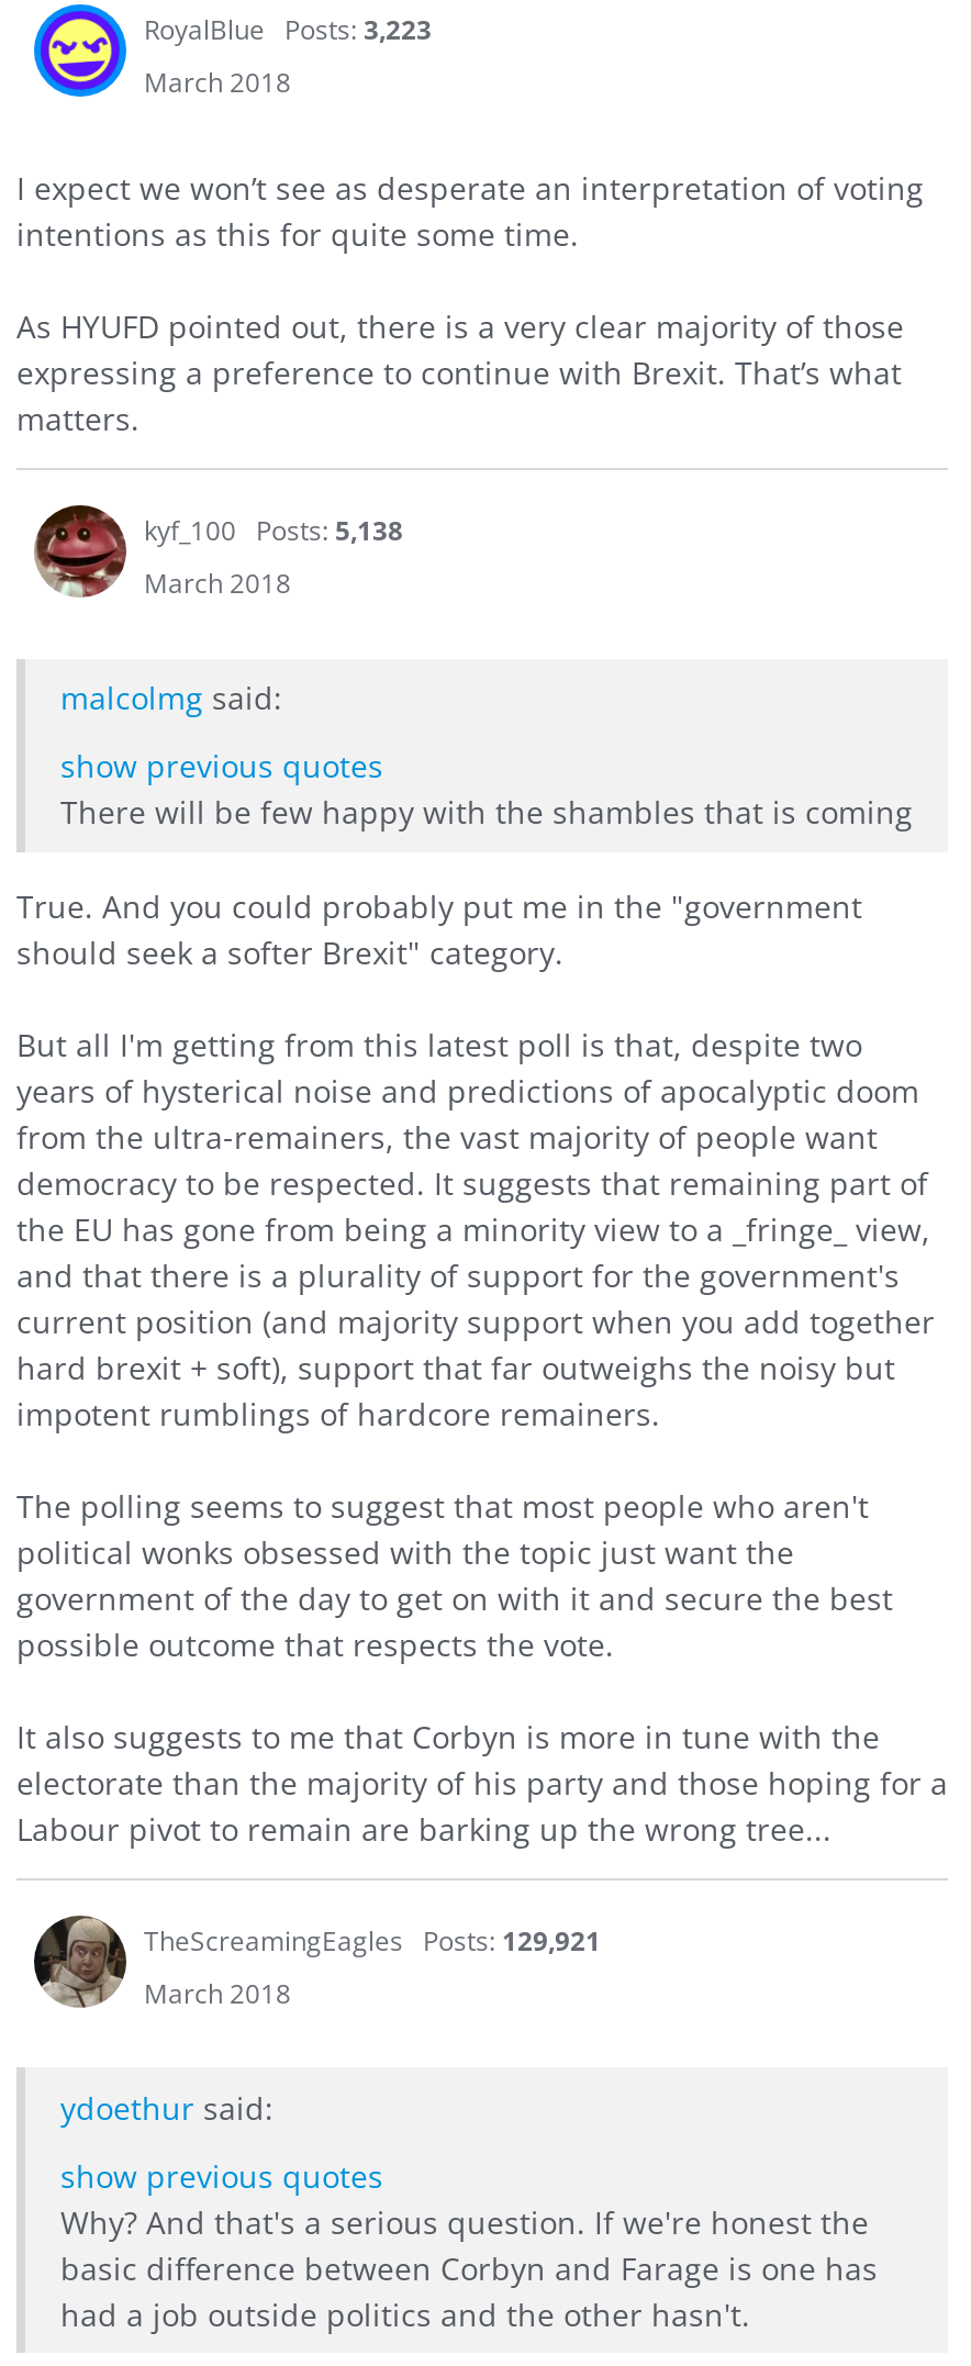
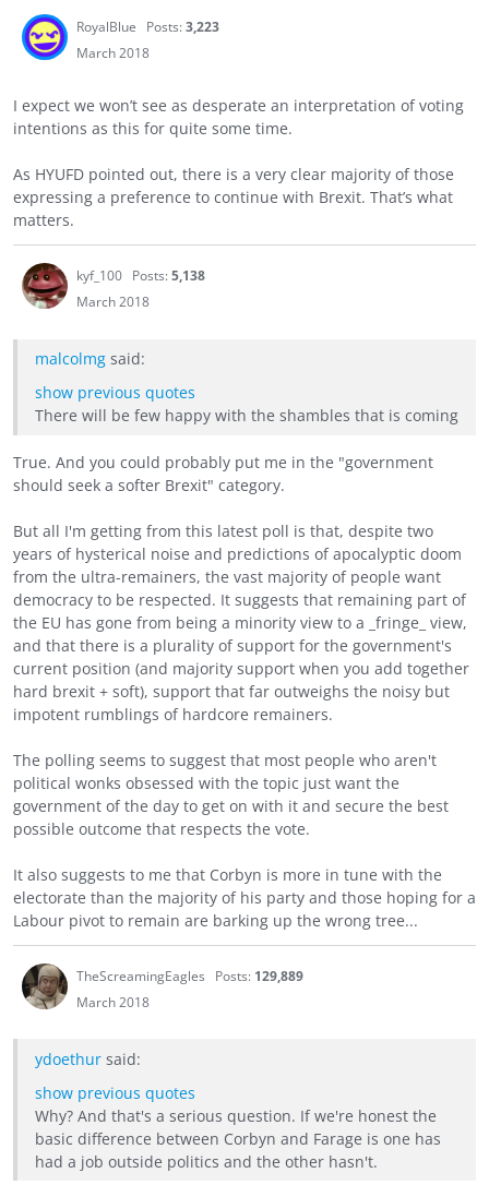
[144,1922,601,1959] TheScreamingEagles Posts: 129,921 -> [76,967,303,985] TheScreamingEagles Posts: 129,889

